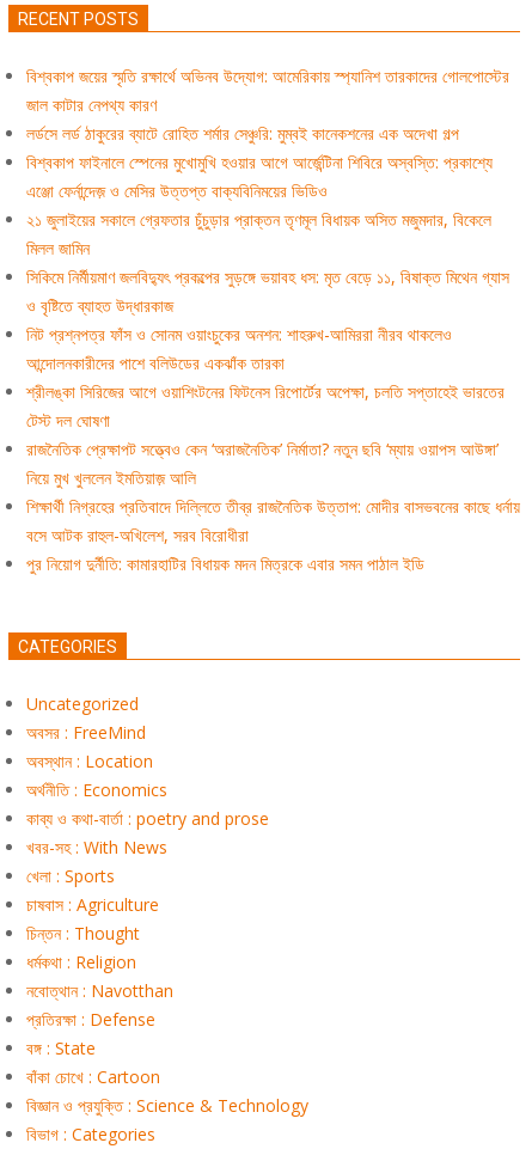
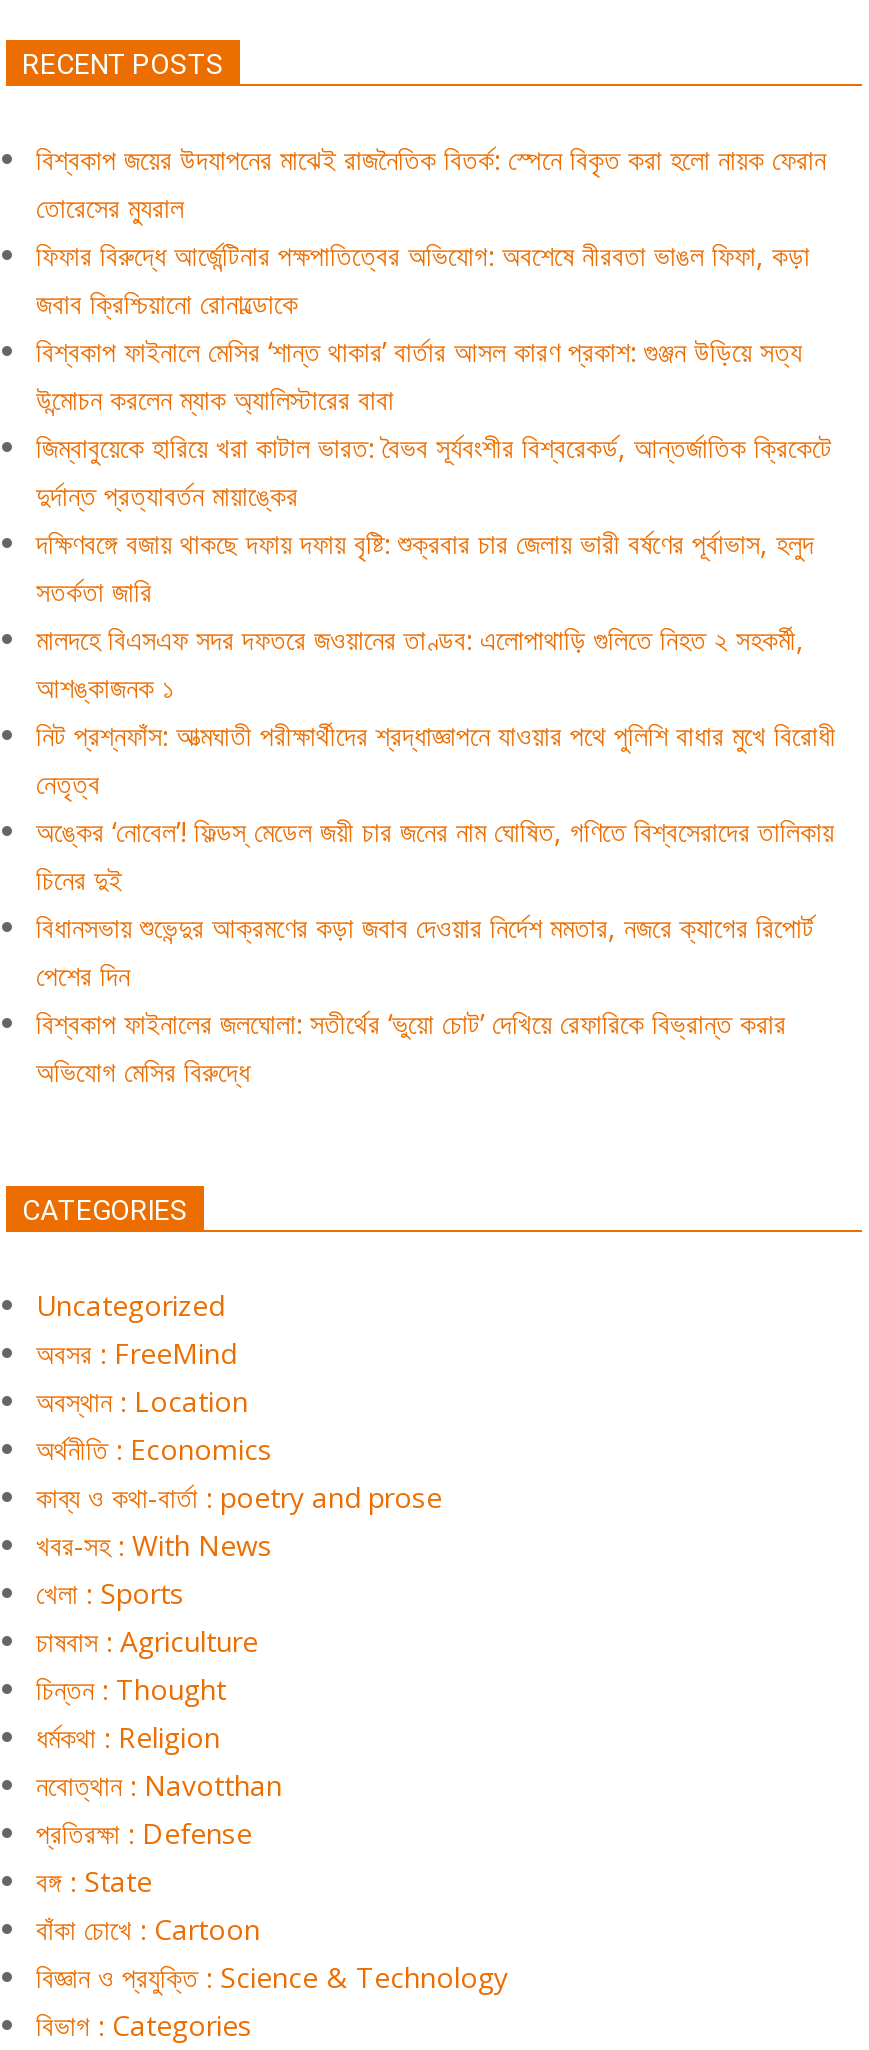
[26,65,520,575] বিশ্বকাপ জয়ের স্মৃতি রক্ষার্থে অভিনব উদ্যোগ: আমেরিকায় স্প্যানিশ তারকাদের গোলপোস্টের | জাল কাটার নেপথ্য কারণ | লর্ডসে লর্ড ঠাকুরের ব্যাটে রোহিত শর্মার সেঞ্চুরি: মুম্বই কানেকশনের এক অদেখা গল্প | বিশ্বকাপ ফাইনালে স্পেনের মুখোমুখি হওয়ার আগে আর্জেন্টিনা শিবিরে অস্বস্তি: প্রকাশ্যে | এঞ্জো ফের্নান্দেজ় ও মেসির উত্তপ্ত বাক্যবিনিময়ের ভিডিও | ২১ জুলাইয়ের সকালে গ্রেফতার চুঁচুড়ার প্রাক্তন তৃণমূল বিধায়ক অসিত মজুমদার, বিকেলে | মিলল জামিন | সিকিমে নির্মীয়মাণ জলবিদ্যুৎ প্রকল্পের সুড়ঙ্গে ভয়াবহ ধস: মৃত বেড়ে ১১, বিষাক্ত মিথেন গ্যাস | ও বৃষ্টিতে ব্যাহত উদ্ধারকাজ | নিট প্রশ্নপত্র ফাঁস ও সোনম ওয়াংচুকের অনশন: শাহরুখ-আমিররা নীরব থাকলেও | আন্দোলনকারীদের পাশে বলিউডের একঝাঁক তারকা | শ্রীলঙ্কা সিরিজের আগে ওয়াশিংটনের ফিটনেস রিপোর্টের অপেক্ষা, চলতি সপ্তাহেই ভারতের | টেস্ট দল ঘোষণা | রাজনৈতিক প্রেক্ষাপট সত্ত্বেও কেন ‘অরাজনৈতিক’ নির্মাতা? নতুন ছবি ‘ম্যায় ওয়াপস আউঙ্গা’ | নিয়ে মুখ খুললেন ইমতিয়াজ় আলি | শিক্ষার্থী নিগ্রহের প্রতিবাদে দিল্লিতে তীব্র রাজনৈতিক উত্তাপ: মোদীর বাসভবনের কাছে ধর্নায় | বসে আটক রাহুল-অখিলেশ, সরব বিরোধীরা | পুর নিয়োগ দুর্নীতি: কামারহাটির বিধায়ক মদন মিত্রকে এবার সমন পাঠাল ইডি -> [36,141,836,1091] বিশ্বকাপ জয়ের উদযাপনের মাঝেই রাজনৈতিক বিতর্ক: স্পেনে বিকৃত করা হলো নায়ক ফেরান | তোরেসের ম্যুরাল | ফিফার বিরুদ্ধে আর্জেন্টিনার পক্ষপাতিত্বের অভিযোগ: অবশেষে নীরবতা ভাঙল ফিফা, কড়া | জবাব ক্রিশ্চিয়ানো রোনাল্ডোকে | বিশ্বকাপ ফাইনালে মেসির ‘শান্ত থাকার’ বার্তার আসল কারণ প্রকাশ: গুঞ্জন উড়িয়ে সত্য | উন্মোচন করলেন ম্যাক অ্যালিস্টারের বাবা | জিম্বাবুয়েকে হারিয়ে খরা কাটাল ভারত: বৈভব সূর্যবংশীর বিশ্বরেকর্ড, আন্তর্জাতিক ক্রিকেটে | দুর্দান্ত প্রত্যাবর্তন মায়াঙ্কের | দক্ষিণবঙ্গে বজায় থাকছে দফায় দফায় বৃষ্টি: শুক্রবার চার জেলায় ভারী বর্ষণের পূর্বাভাস, হলুদ | সতর্কতা জারি | মালদহে বিএসএফ সদর দফতরে জওয়ানের তাণ্ডব: এলোপাথাড়ি গুলিতে নিহত ২ সহকর্মী, | আশঙ্কাজনক ১ | নিট প্রশ্নফাঁস: আত্মঘাতী পরীক্ষার্থীদের শ্রদ্ধাজ্ঞাপনে যাওয়ার পথে পুলিশি বাধার মুখে বিরোধী | নেতৃত্ব | অঙ্কের ‘নোবেল’! ফিল্ডস্‌ মেডেল জয়ী চার জনের নাম ঘোষিত, গণিতে বিশ্বসেরাদের তালিকায় | চিনের দুই | বিধানসভায় শুভেন্দুর আক্রমণের কড়া জবাব দেওয়ার নির্দেশ মমতার, নজরে ক্যাগের রিপোর্ট | পেশের দিন | বিশ্বকাপ ফাইনালের জলঘোলা: সতীর্থের ‘ভুয়ো চোট’ দেখিয়ে রেফারিকে বিভ্রান্ত করার | অভিযোগ মেসির বিরুদ্ধে

